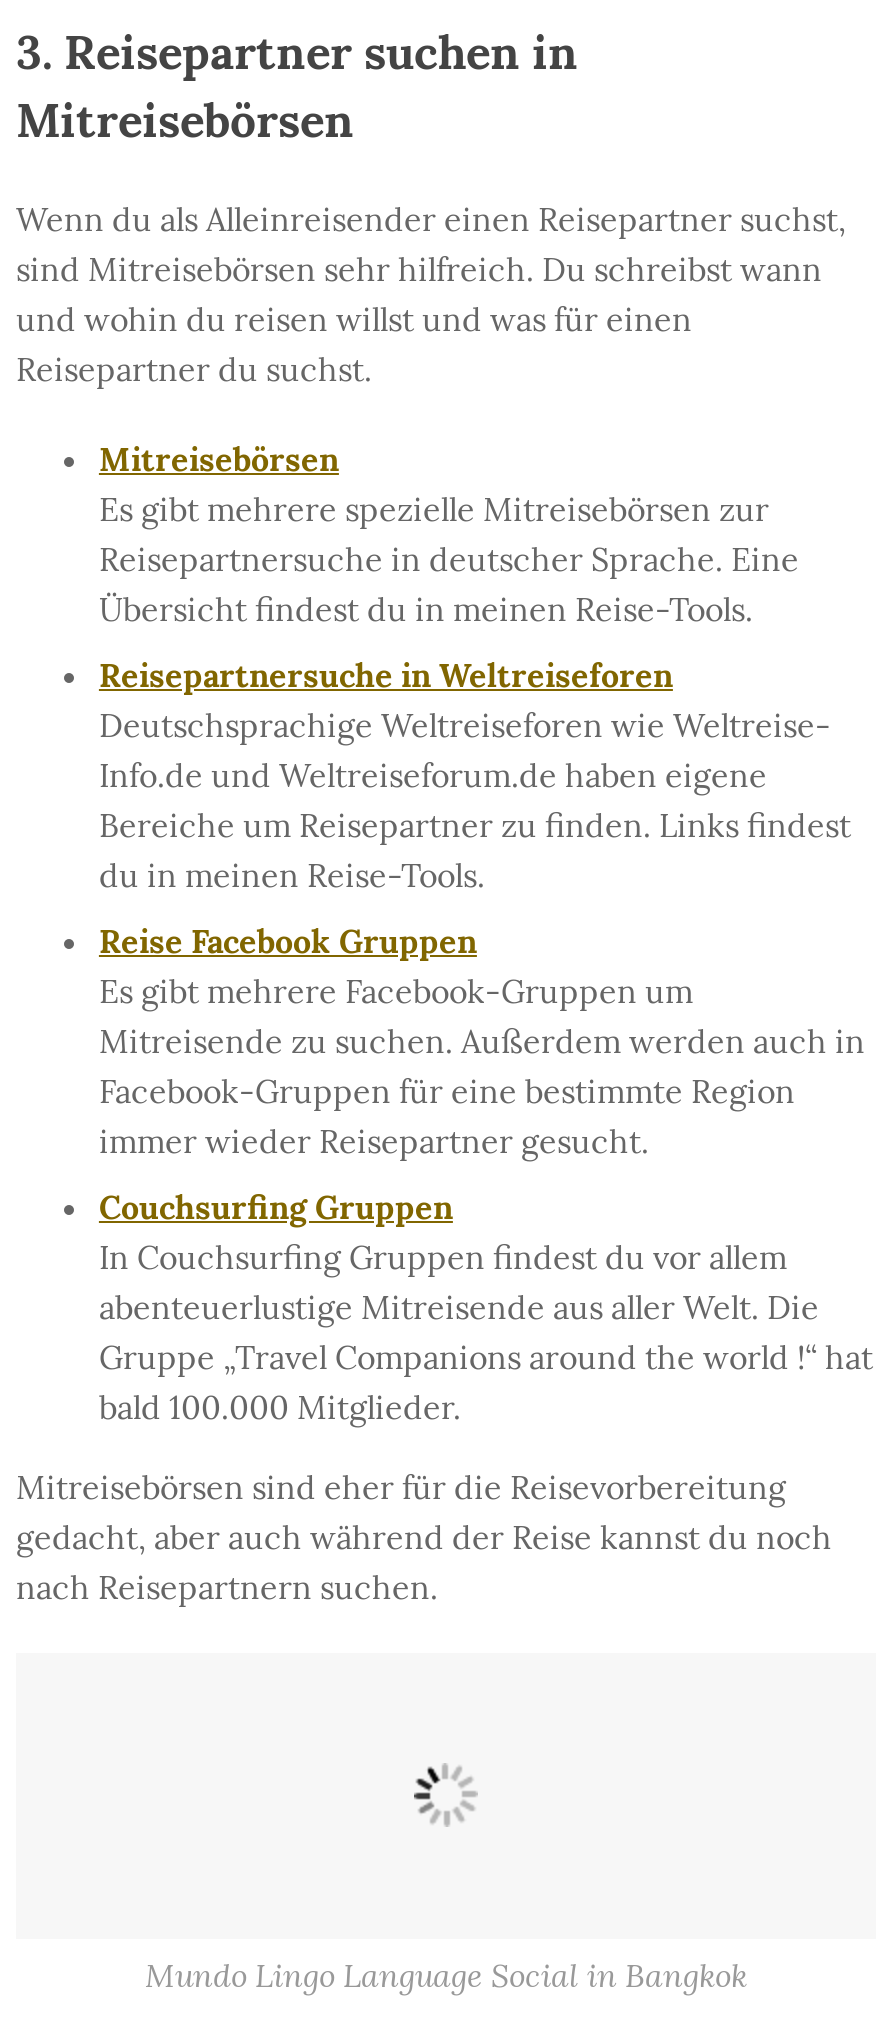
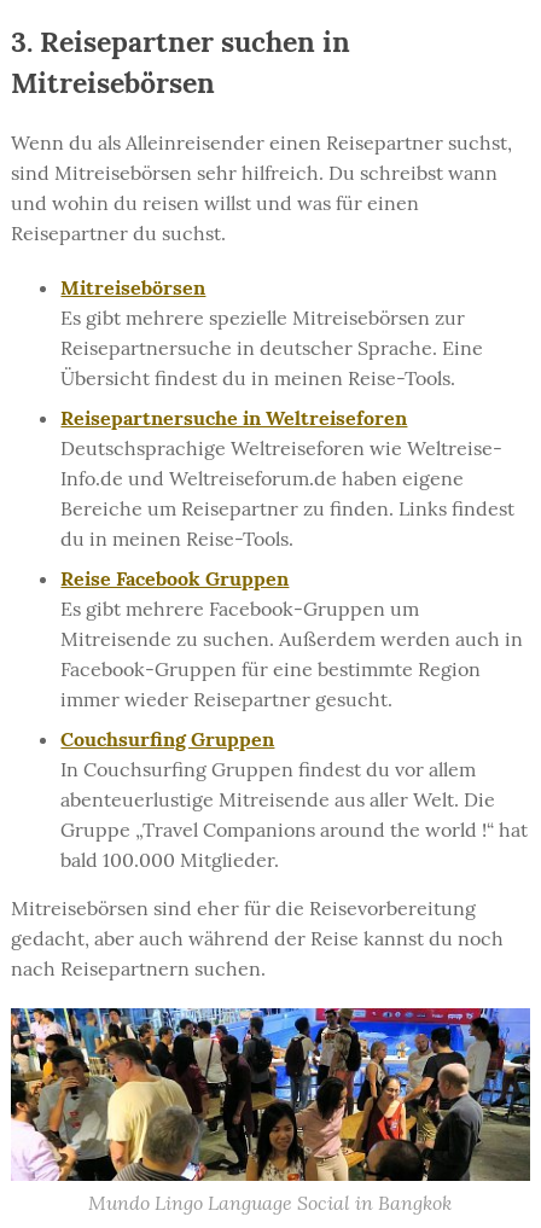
none -> [10,1007,531,1182] [image]

